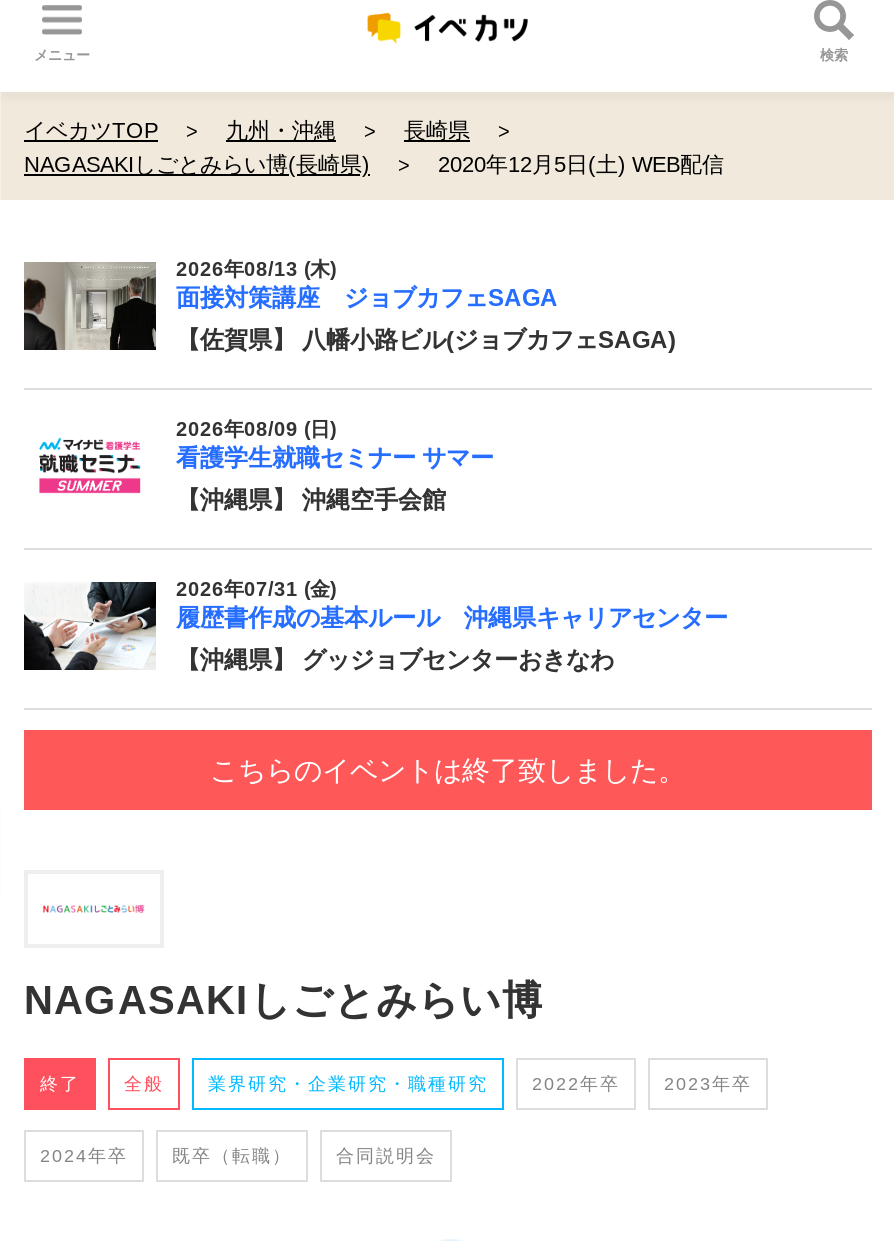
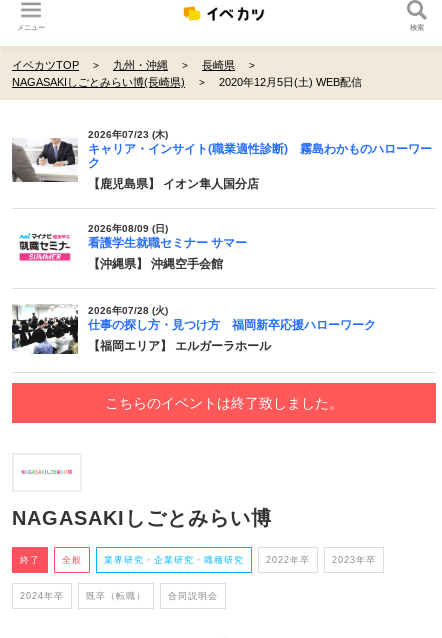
[24,258,558,352] [image] | 2026年08/13 (木) | 面接対策講座 ジョブカフェSAGA -> [11,129,432,183] [image] | 2026年07/23 (木) | キャリア・インサイト(職業適性診断) 霧島わかものハローワー | ク
[176,326,676,354] 【佐賀県】 八幡小路ビル(ジョブカフェSAGA) -> [88,177,259,191] 【鹿児島県】 イオン隼人国分店
[22,578,728,672] [image] | 2026年07/31 (金) | 履歴書作成の基本ルール 沖縄県キャリアセンター -> [11,304,376,355] [image] | 2026年07/28 (火) | 仕事の探し方・見つけ方 福岡新卒応援ハローワーク
[176,646,614,674] 【沖縄県】 グッジョブセンターおきなわ -> [88,339,271,353] 【福岡エリア】 エルガーラホール

